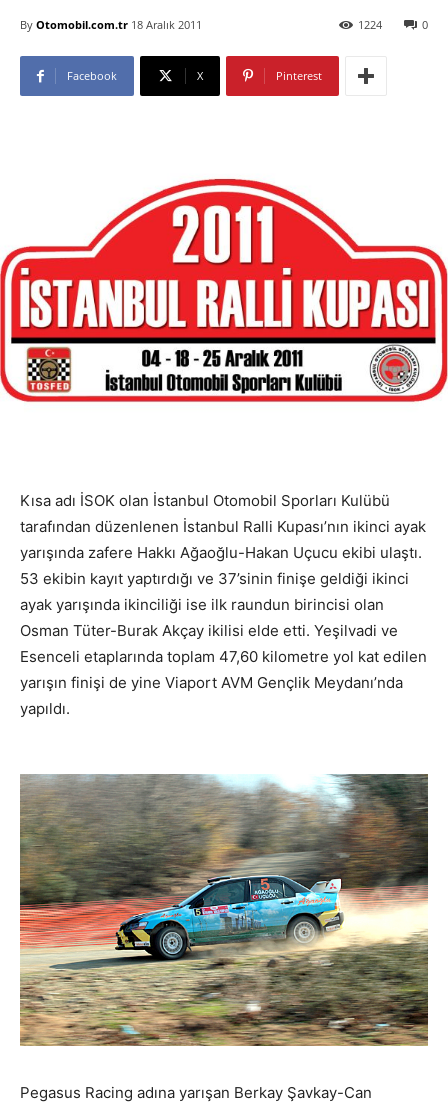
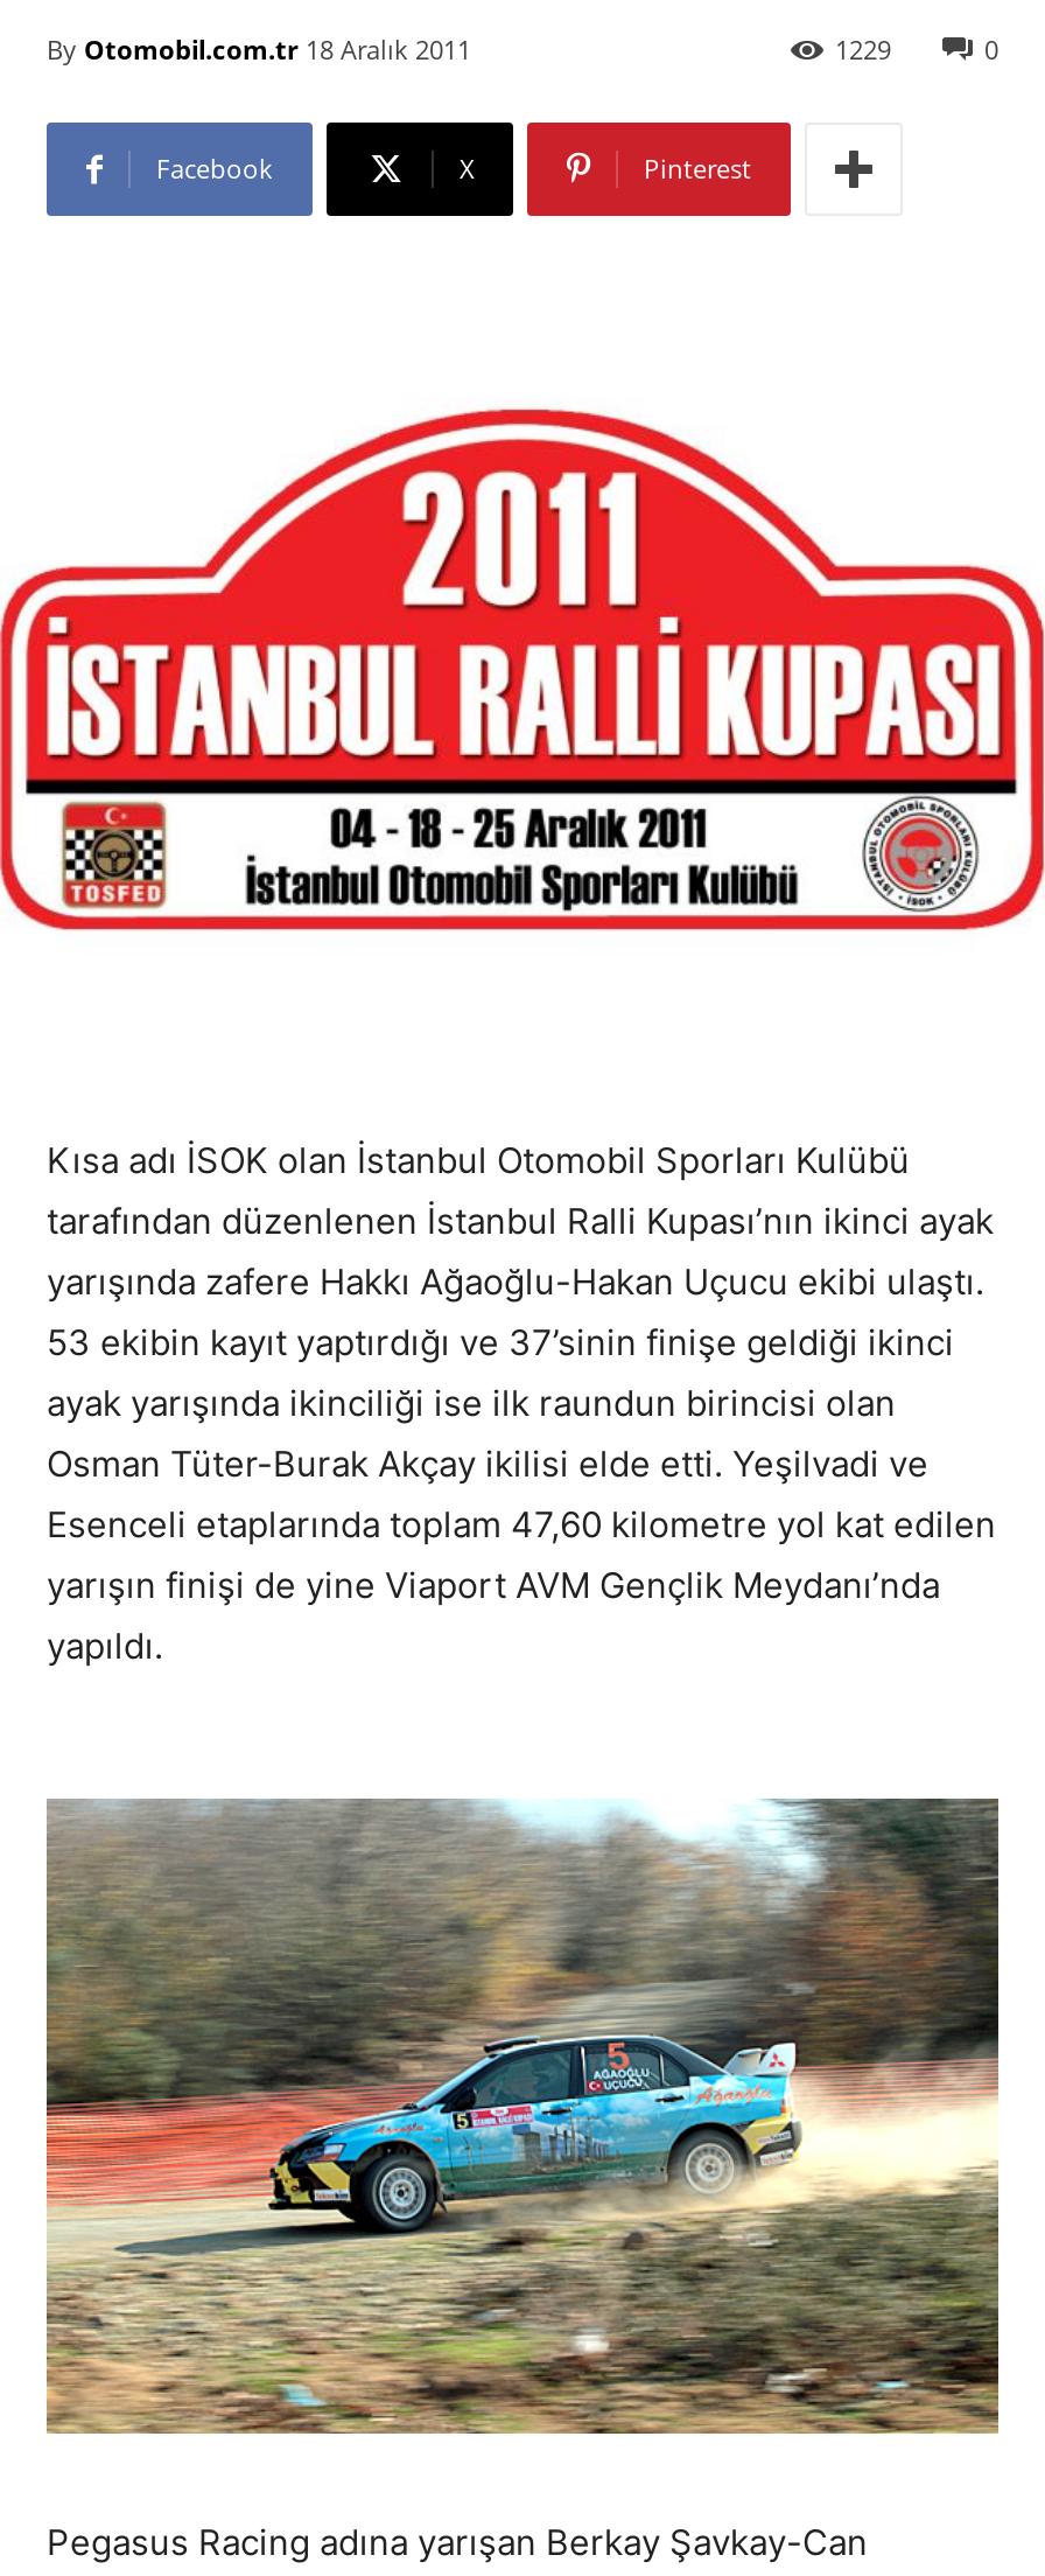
[358,17,382,32] 1224 -> [835,32,891,67] 1229

